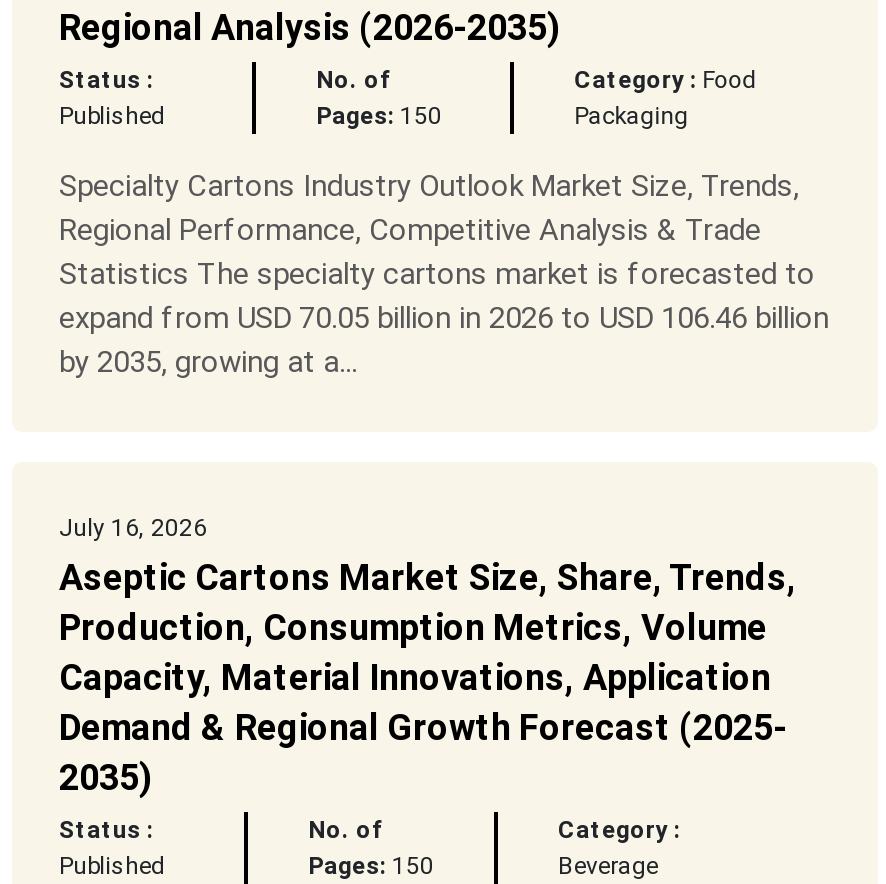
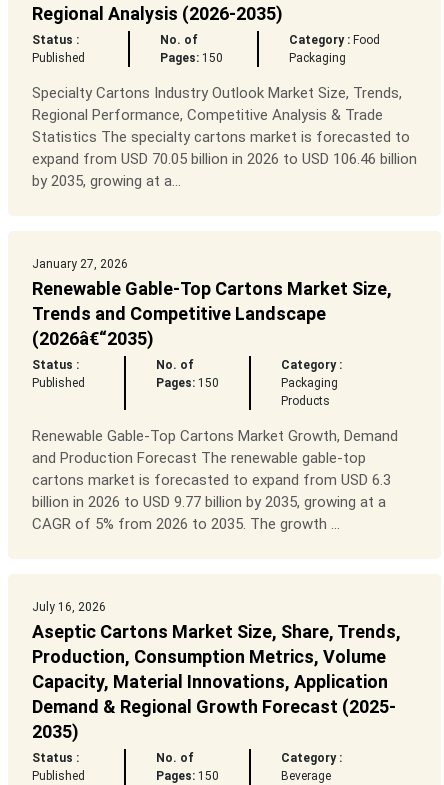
none -> [31,257,391,390] January 27, 2026 | Renewable Gable-Top Cartons Market Size, | Trends and Competitive Landscape | (2026â€“2035) | Status : | Published
none -> [31,358,397,533] Category : | Packaging | Products | Renewable Gable-Top Cartons Market Growth, Demand | and Production Forecast The renewable gable-top | cartons market is forecasted to expand from USD 6.3 | billion in 2026 to USD 9.77 billion by 2035, growing at a | CAGR of 5% from 2026 to 2035. The growth ...
none -> [156,358,219,390] No. of | Pages: 150

